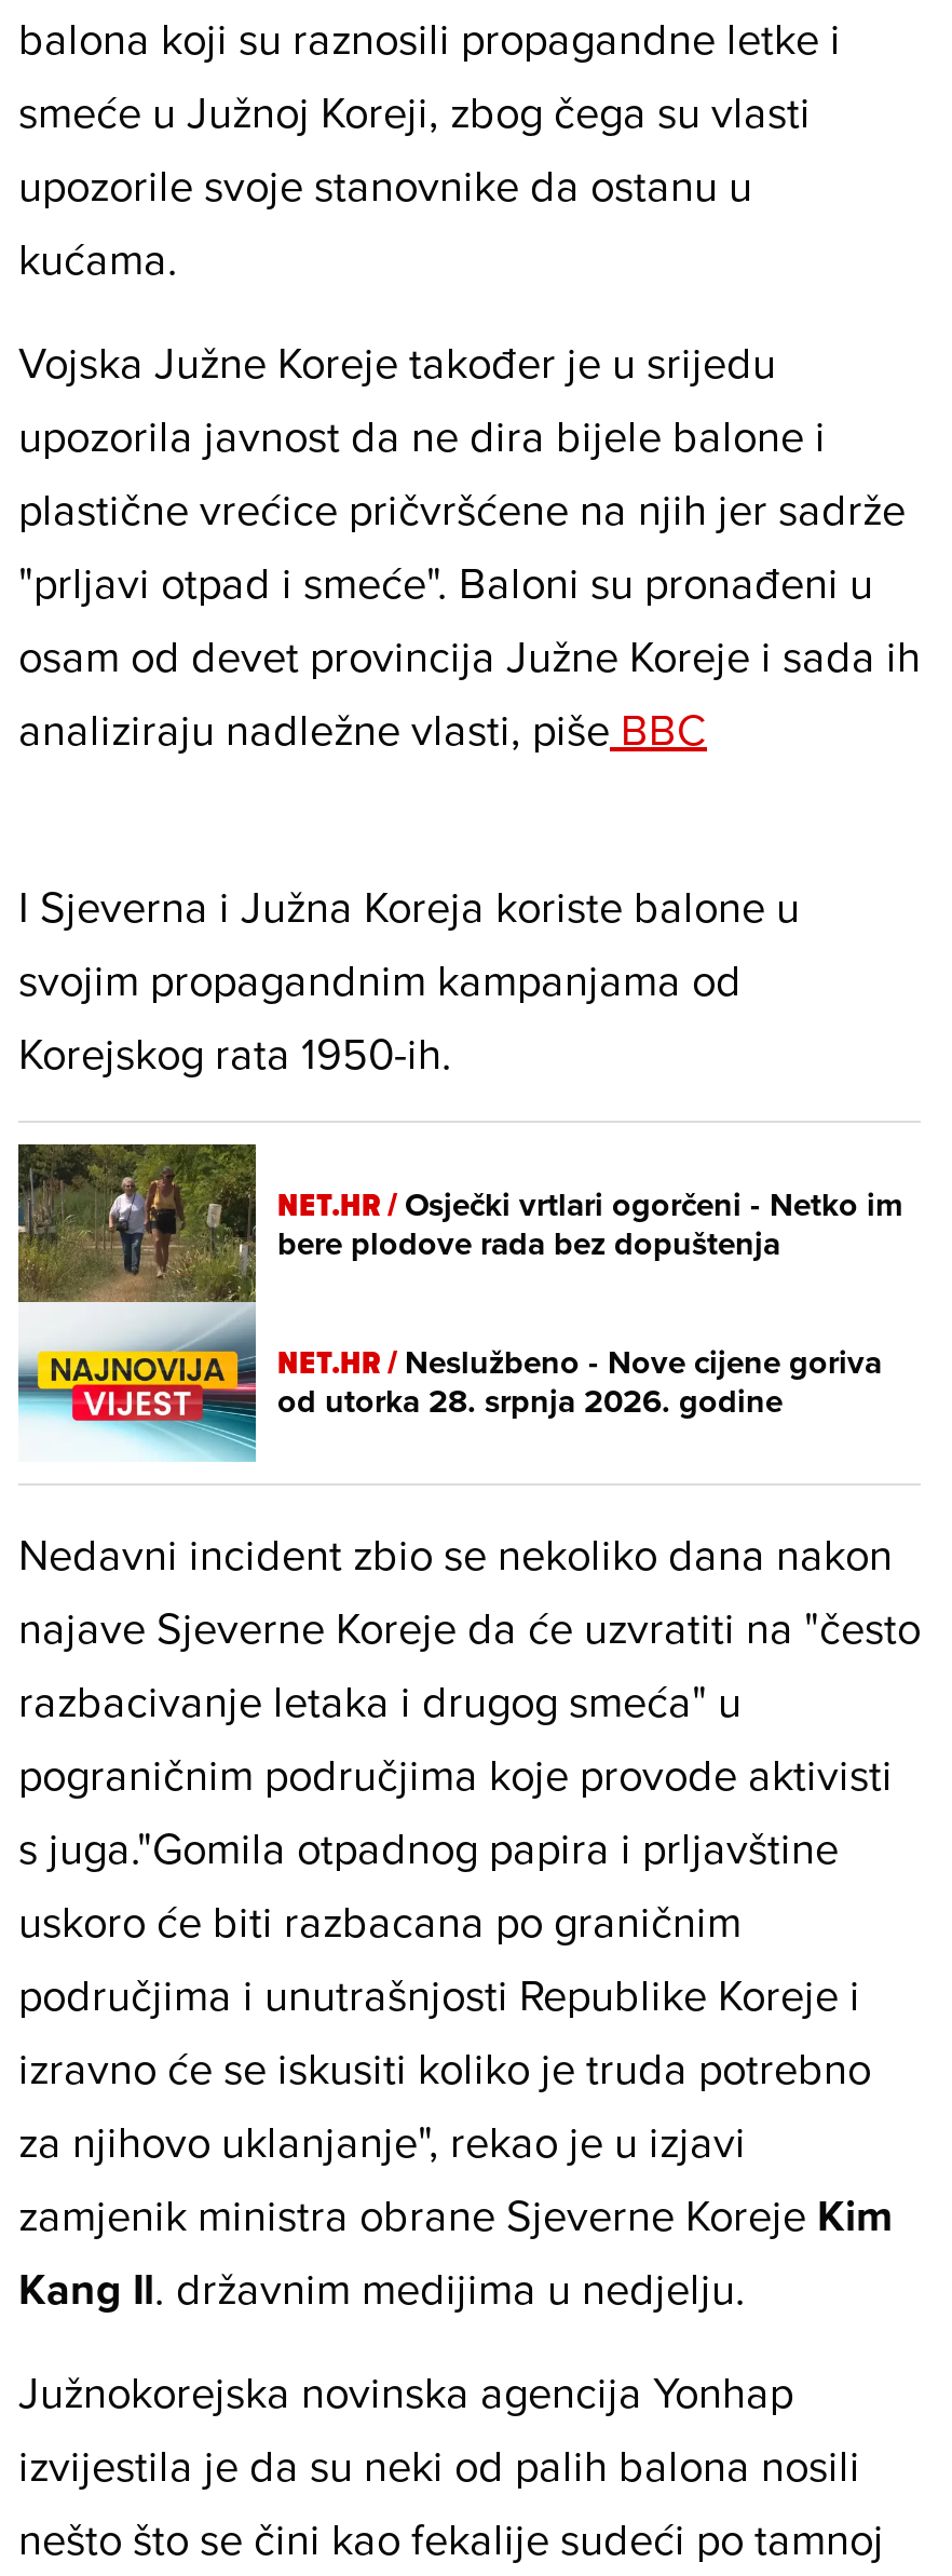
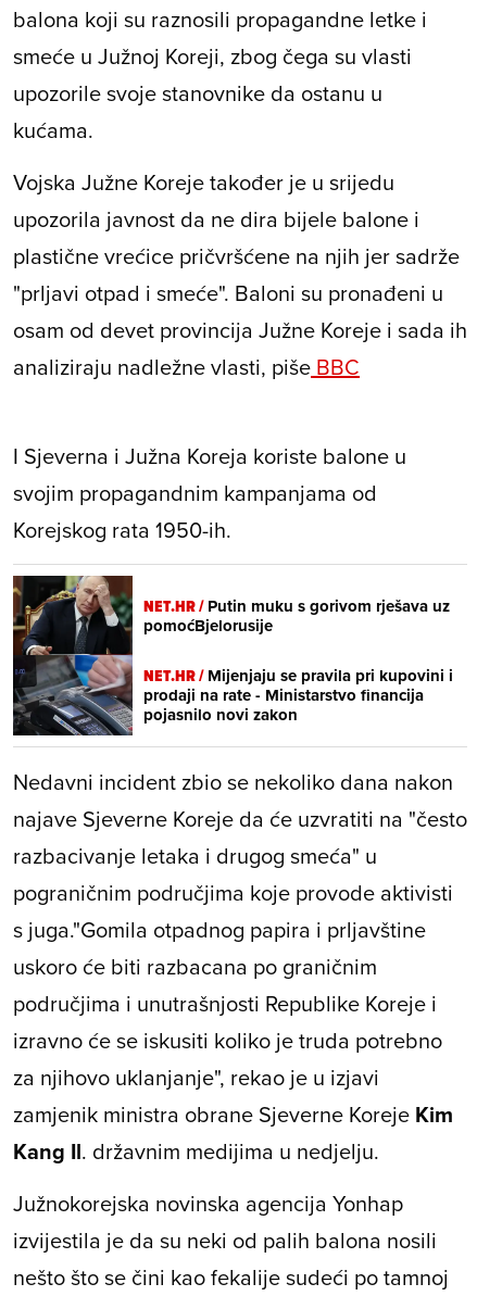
[16,1142,903,1464] [image] | NET.HR / Osječki vrtlari ogorčeni - Netko im | bere plodove rada bez dopuštenja -> [12,575,450,737] [image] | NET.HR / Putin muku s gorivom rješava uz | pomoćBjelorusije
[277,1339,882,1425] NET.HR / Neslužbeno - Nove cijene goriva | od utorka 28. srpnja 2026. godine -> [143,664,453,727] NET.HR / Mijenjaju se pravila pri kupovini i | prodaji na rate - Ministarstvo financija | pojasnilo novi zakon

